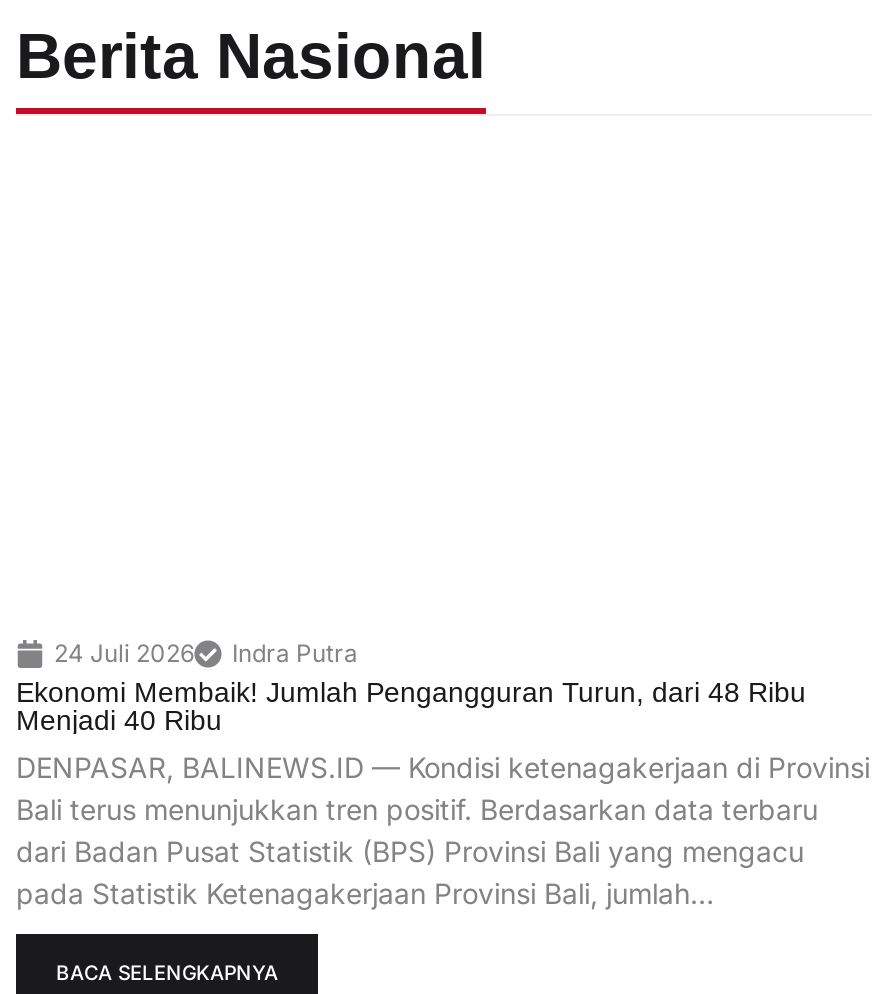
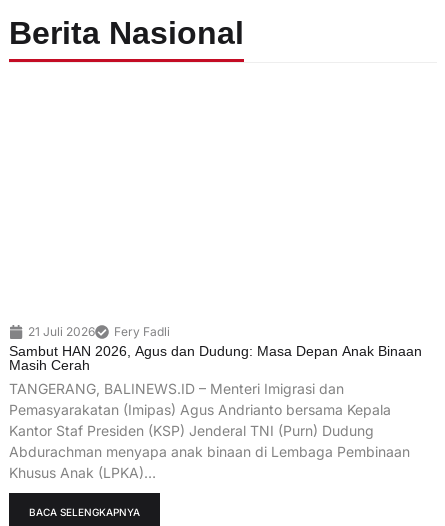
[16,638,870,910] 24 Juli 2026 | Indra Putra | Ekonomi Membaik! Jumlah Pengangguran Turun, dari 48 Ribu | Menjadi 40 Ribu | DENPASAR, BALINEWS.ID — Kondisi ketenagakerjaan di Provinsi | Bali terus menunjukkan tren positif. Berdasarkan data terbaru | dari Badan Pusat Statistik (BPS) Provinsi Bali yang mengacu | pada Statistik Ketenagakerjaan Provinsi Bali, jumlah… -> [9,324,422,481] 21 Juli 2026 | Fery Fadli | Sambut HAN 2026, Agus dan Dudung: Masa Depan Anak Binaan | Masih Cerah | TANGERANG, BALINEWS.ID – Menteri Imigrasi dan | Pemasyarakatan (Imipas) Agus Andrianto bersama Kepala | Kantor Staf Presiden (KSP) Jenderal TNI (Purn) Dudung | Abdurachman menyapa anak binaan di Lembaga Pembinaan | Khusus Anak (LPKA)…

